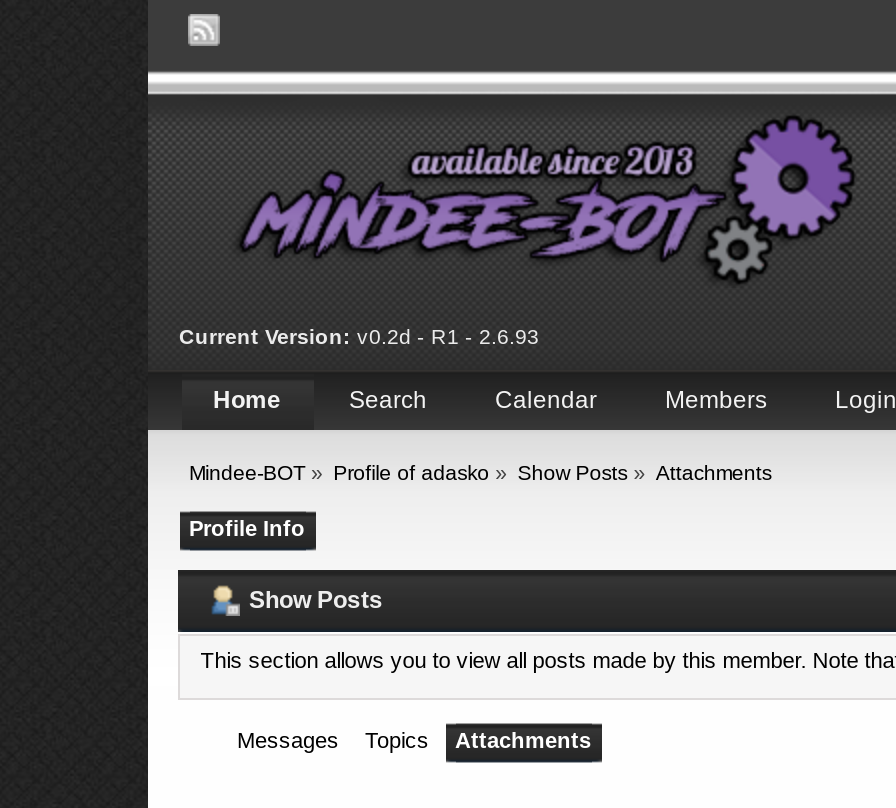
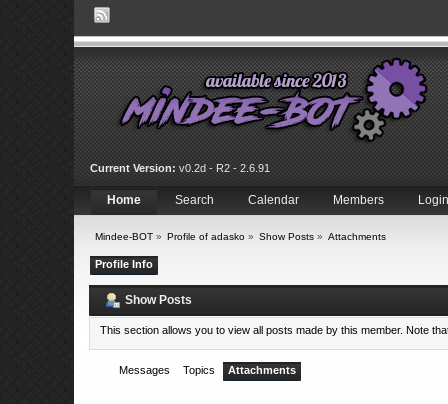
[179,325,539,349] Current Version: v0.2d - R1 - 2.6.93 -> [89,162,269,174] Current Version: v0.2d - R2 - 2.6.91

